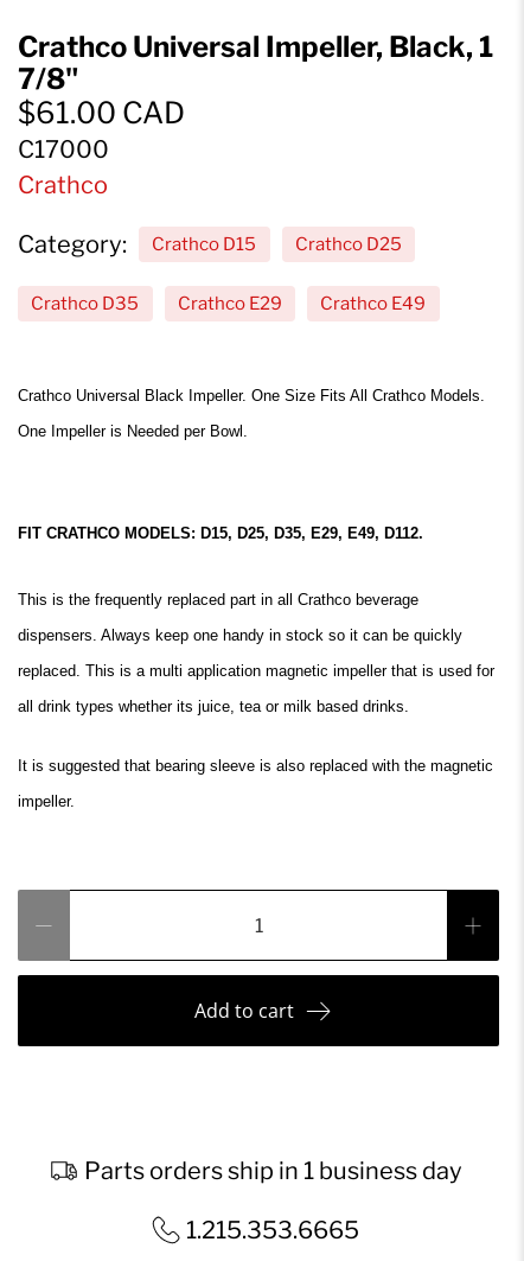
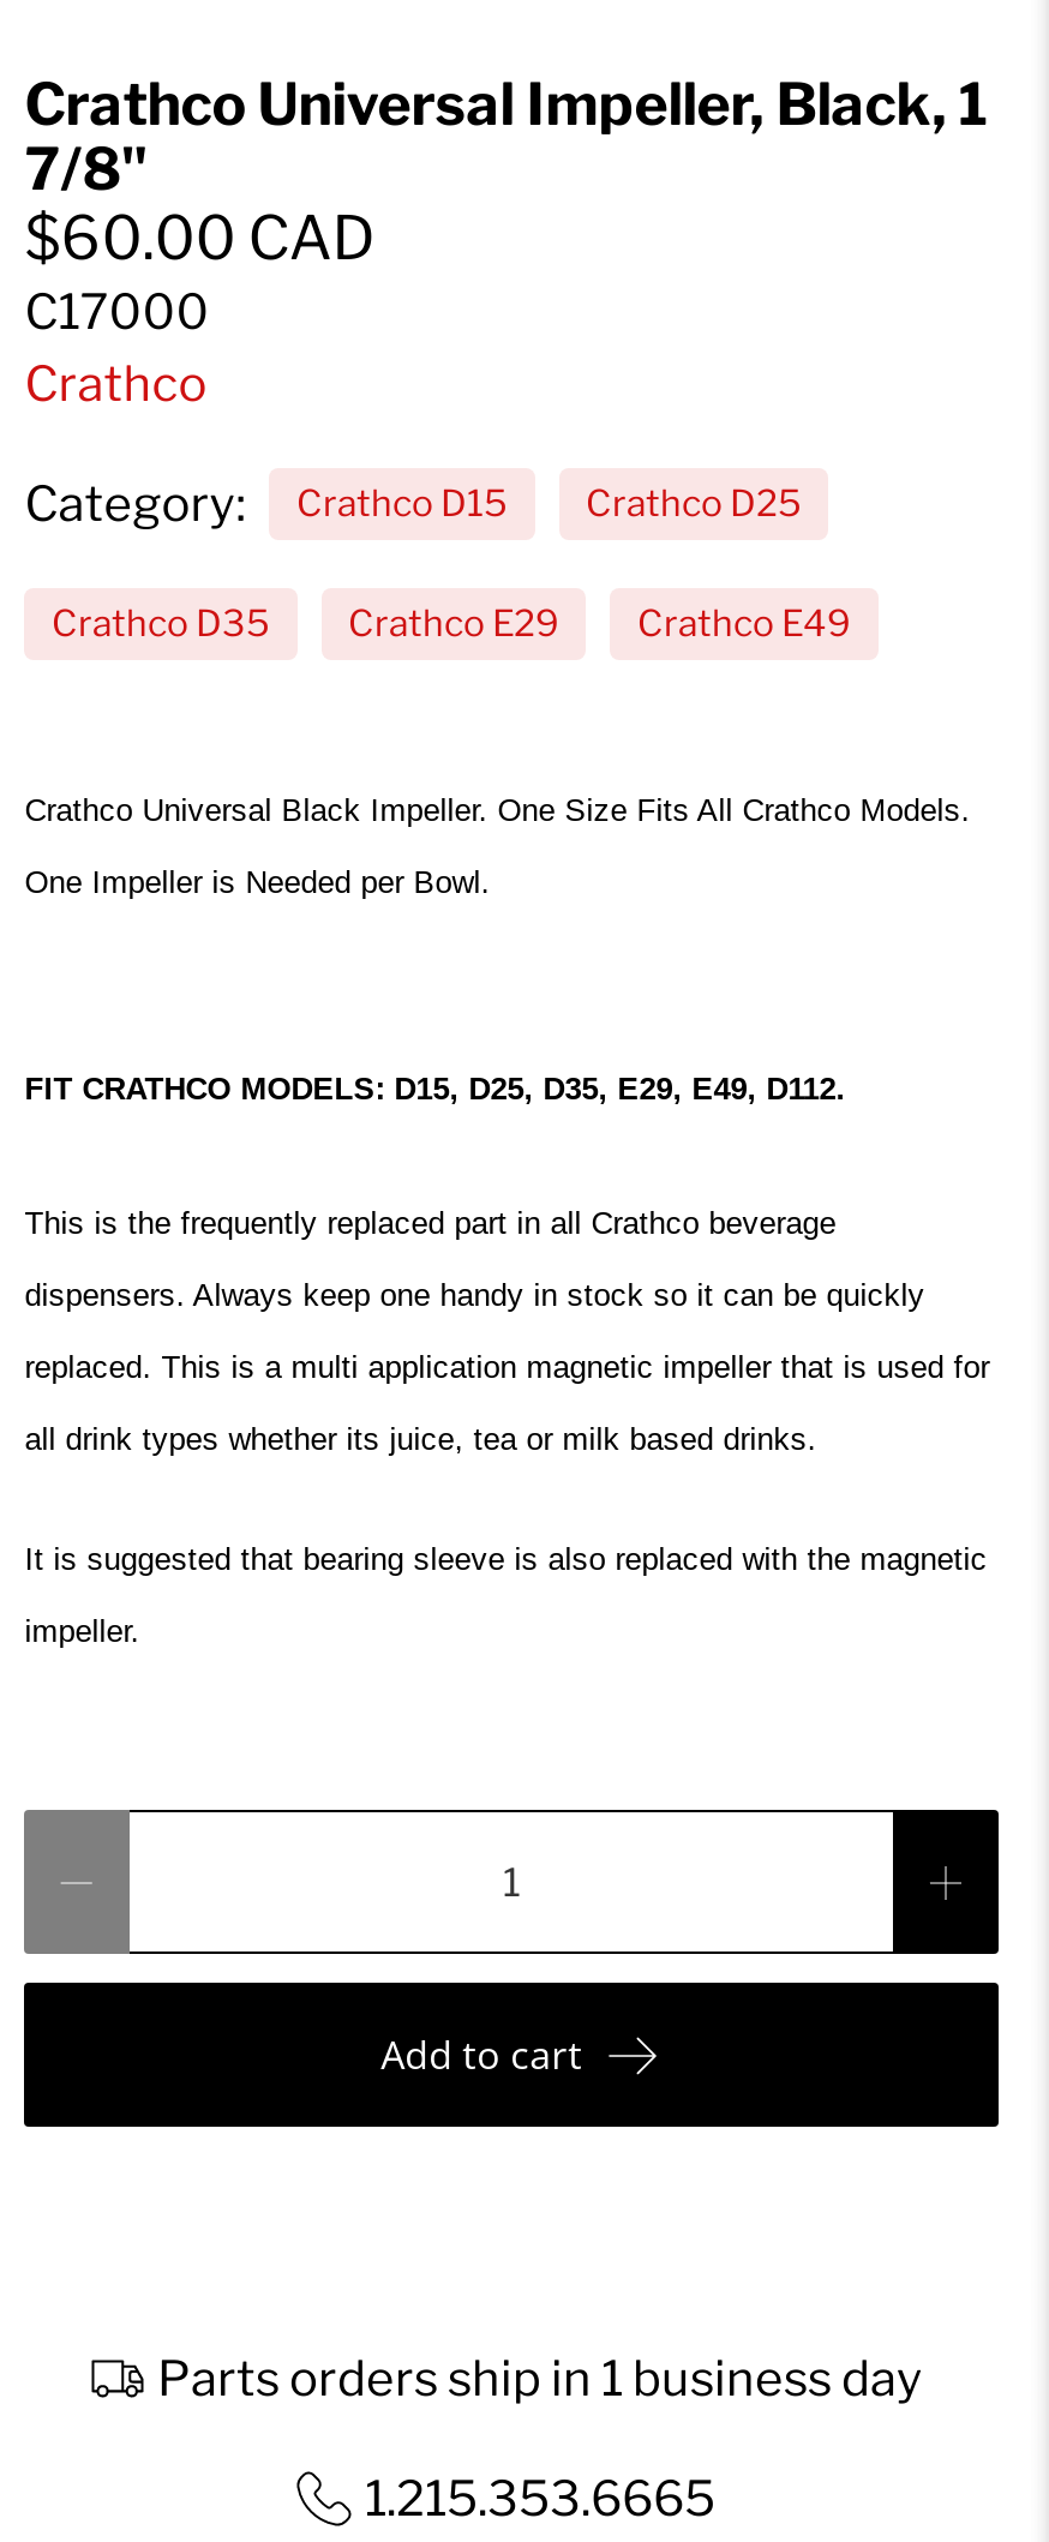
[18,95,185,131] $61.00 CAD -> [24,203,375,275] $60.00 CAD

